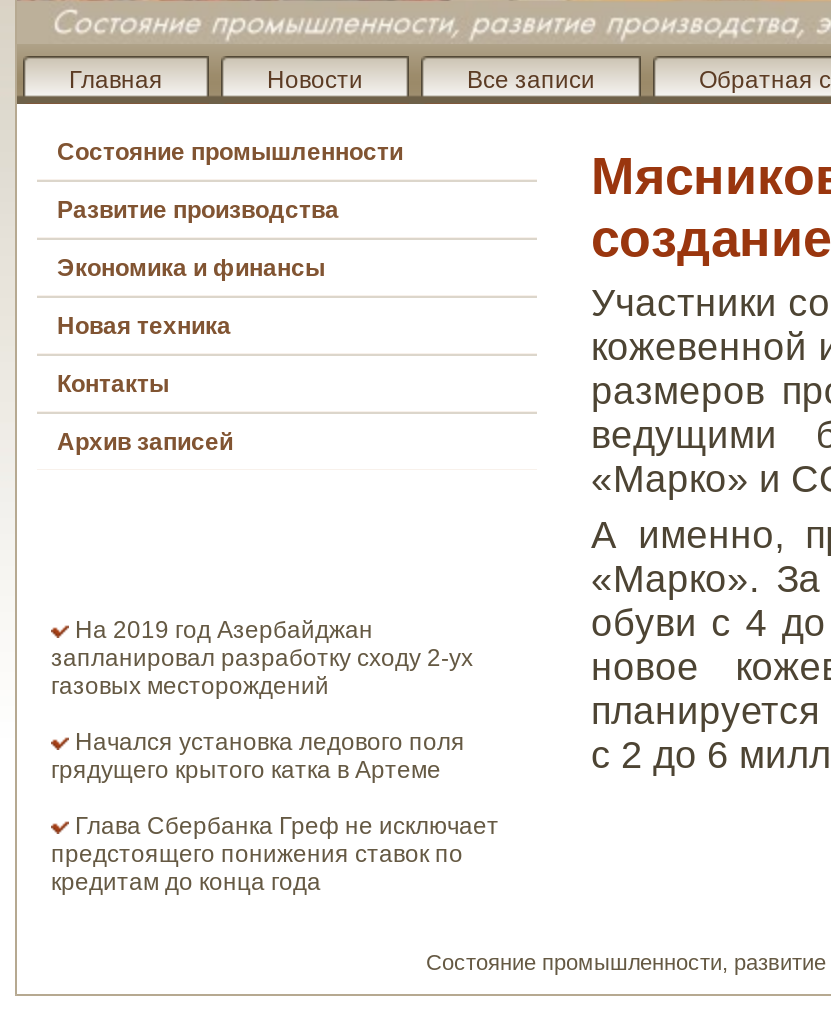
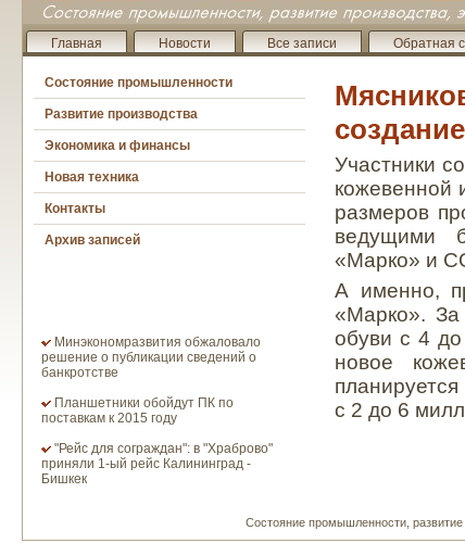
[51,616,473,700] На 2019 год Азербайджан | запланировал разработку сходу 2-ух | газовых месторождений -> [41,334,261,380] Минэкономразвития обжаловало | решение о публикации сведений о | банкротстве
[51,728,465,784] Начался установка ледового поля | грядущего крытого катка в Артеме -> [41,395,234,426] Планшетники обойдут ПК по | поставкам к 2015 году
[51,812,499,896] Глава Сбербанка Греф не исключает | предстоящего понижения ставок по | кредитам до конца года -> [41,441,273,487] "Рейс для сограждан": в "Храброво" | приняли 1-ый рейс Калининград - | Бишкек

